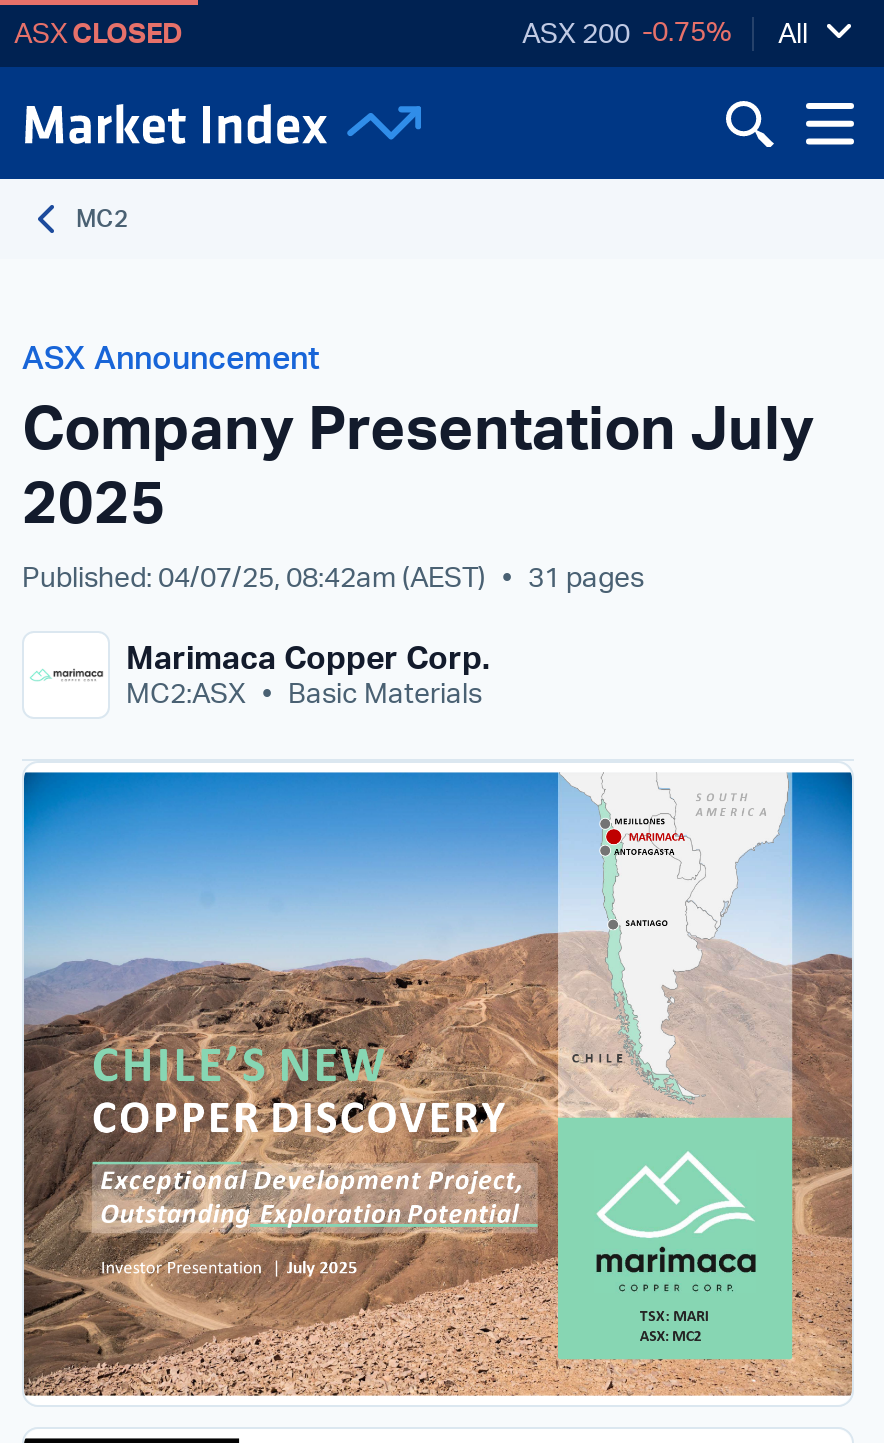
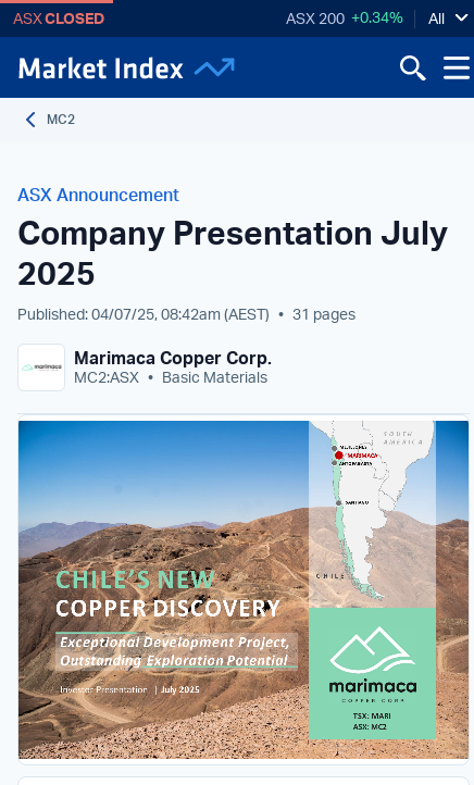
[522,18,808,49] ASX 200 -0.75% All -> [286,10,445,27] ASX 200 +0.34% All

